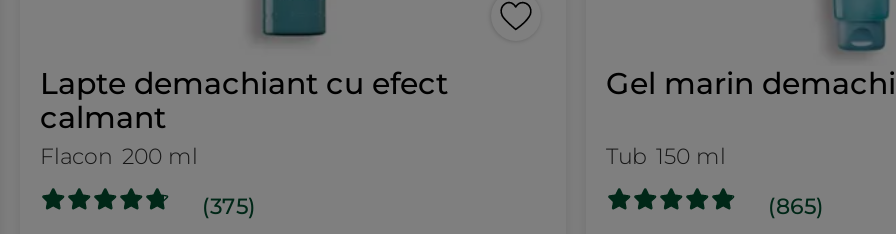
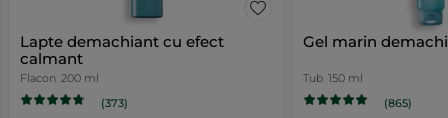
[202,191,256,219] (375) -> [101,96,128,110] (373)

